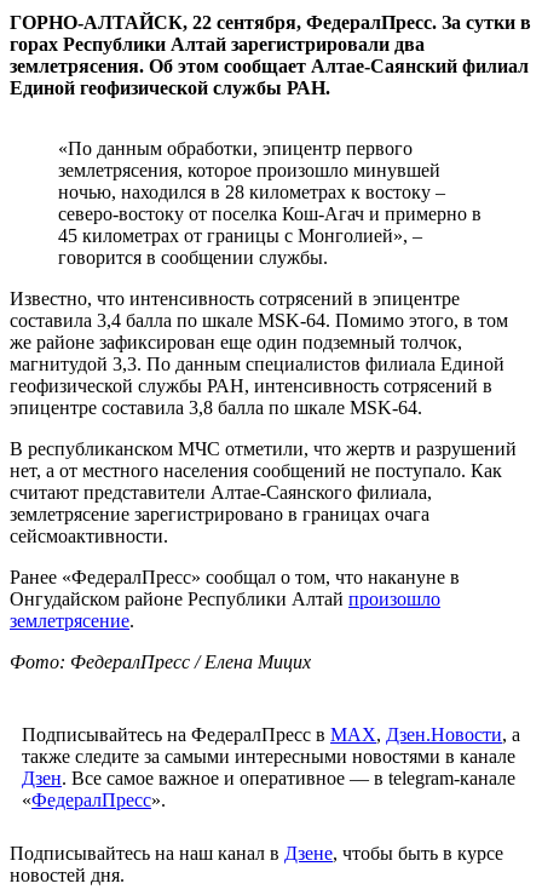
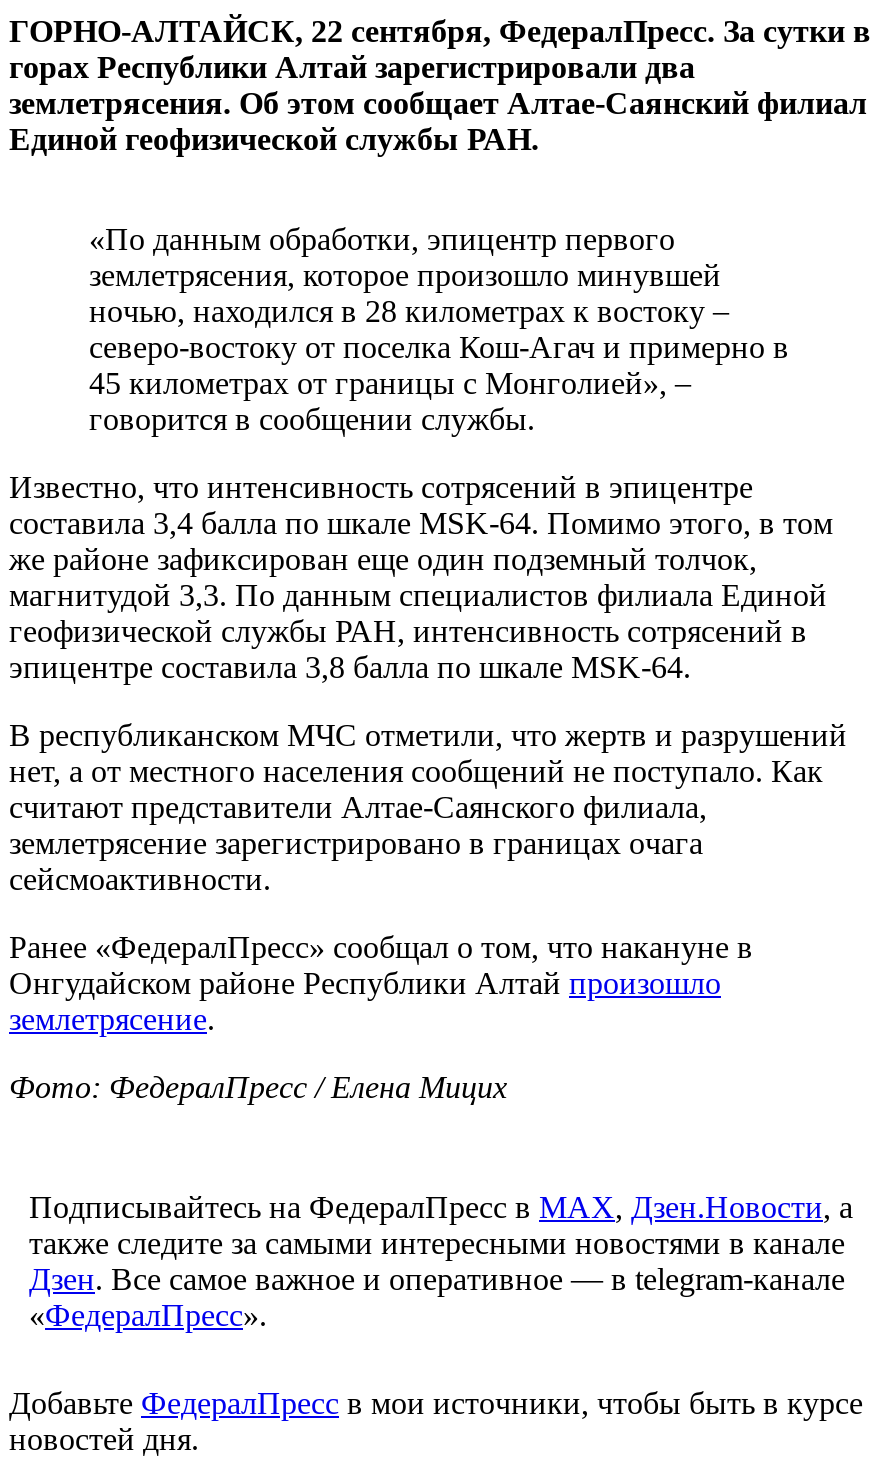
[10,843,503,863] Подписывайтесь на наш канал в Дзене, чтобы быть в курсе -> [9,1386,863,1420] Добавьте ФедералПресс в мои источники, чтобы быть в курсе

